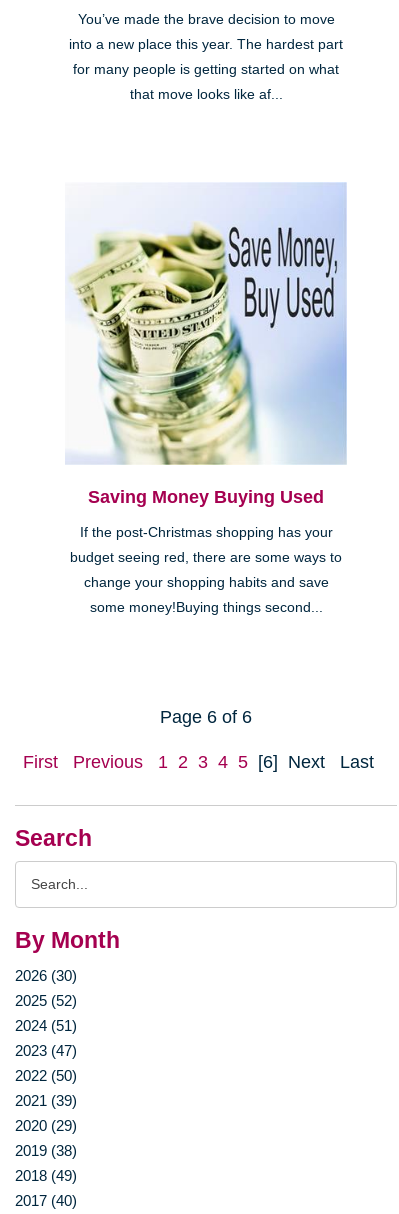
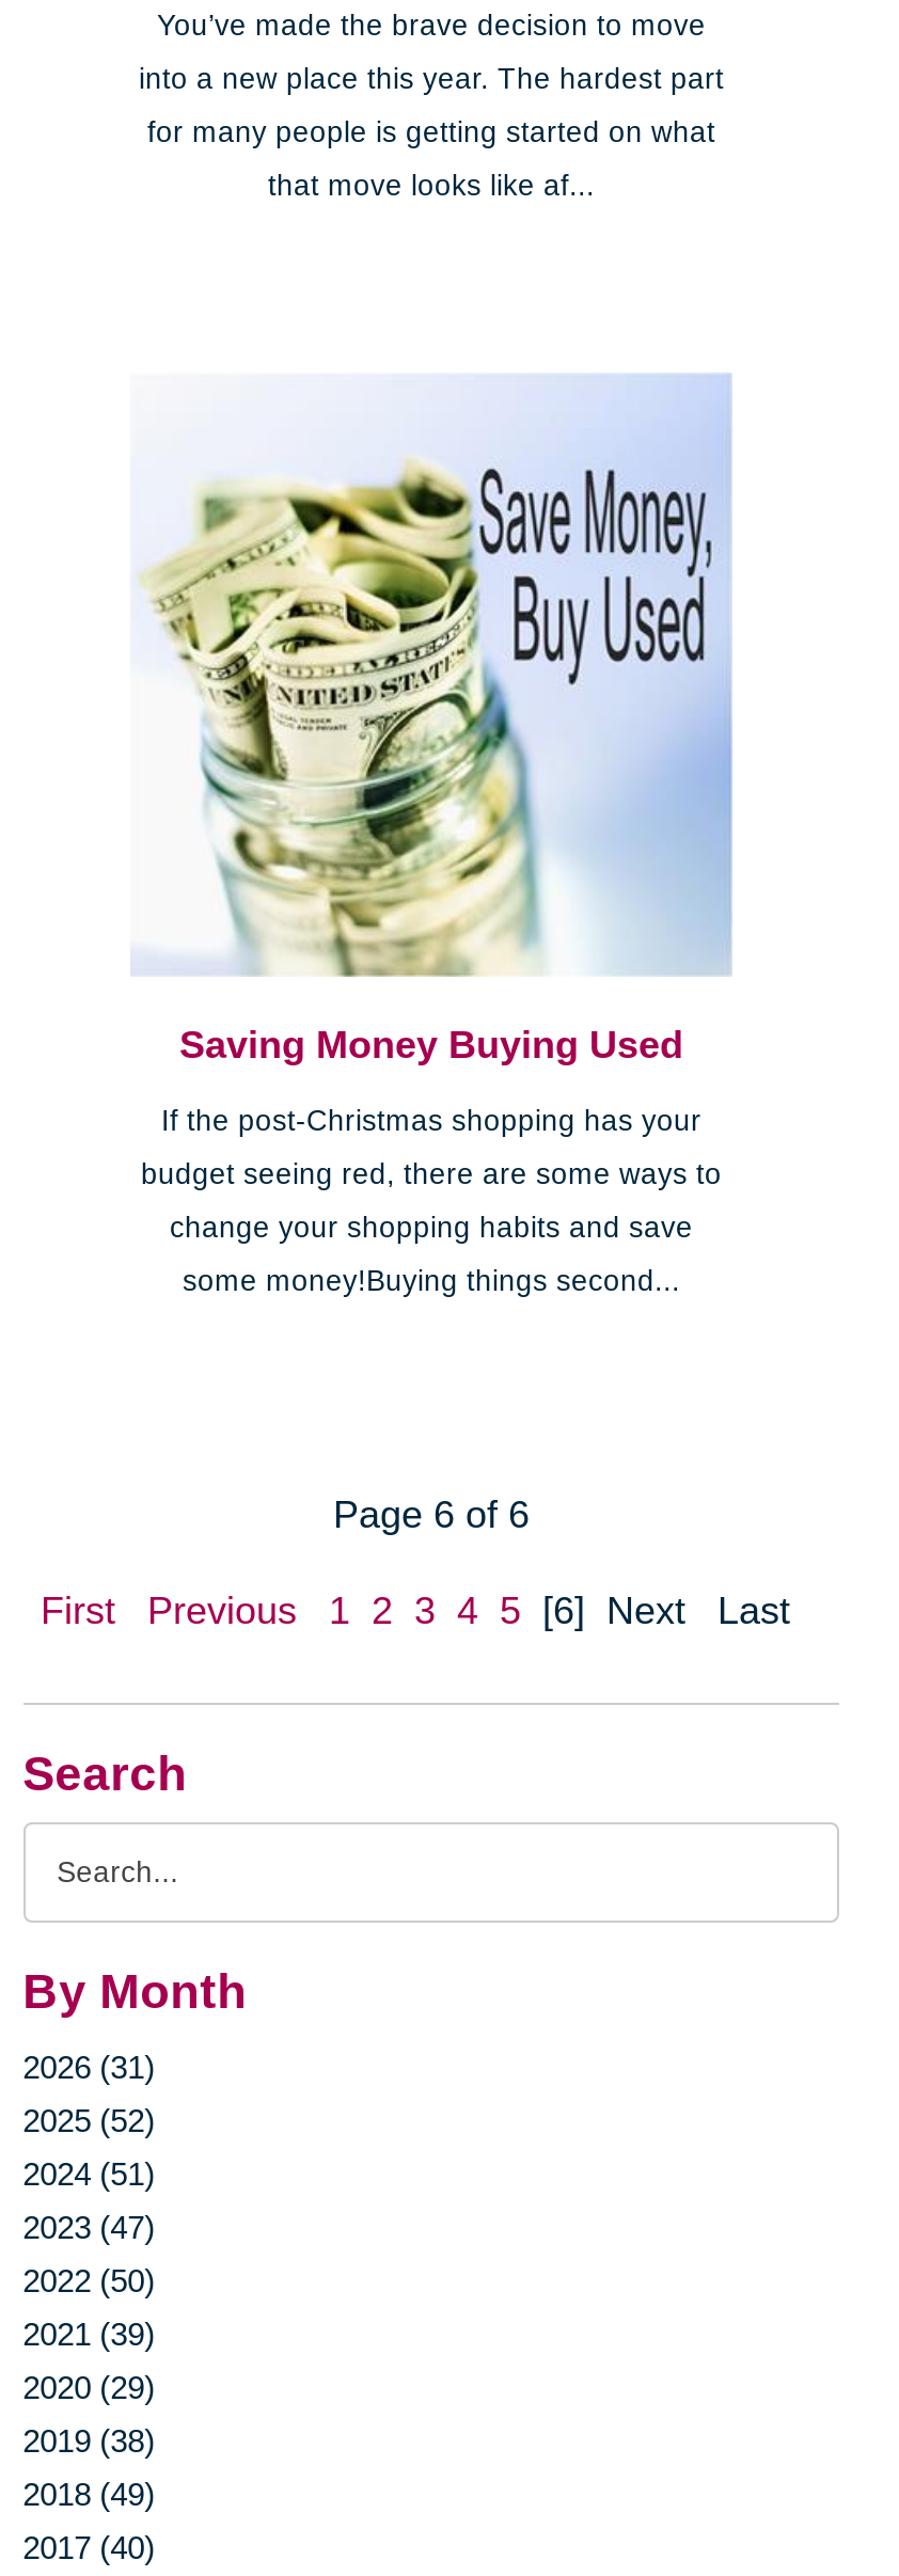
[15,966,77,983] 2026 (30) -> [23,2048,155,2084] 2026 (31)

